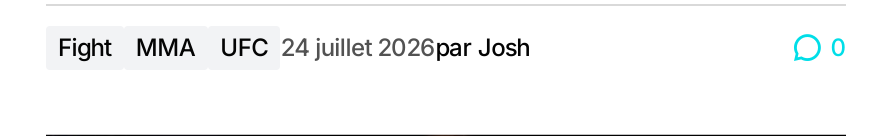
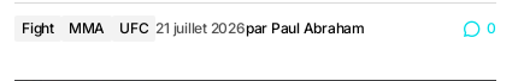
[220,33,530,63] UFC 24 juillet 2026par Josh -> [119,19,365,37] UFC 21 juillet 2026par Paul Abraham

